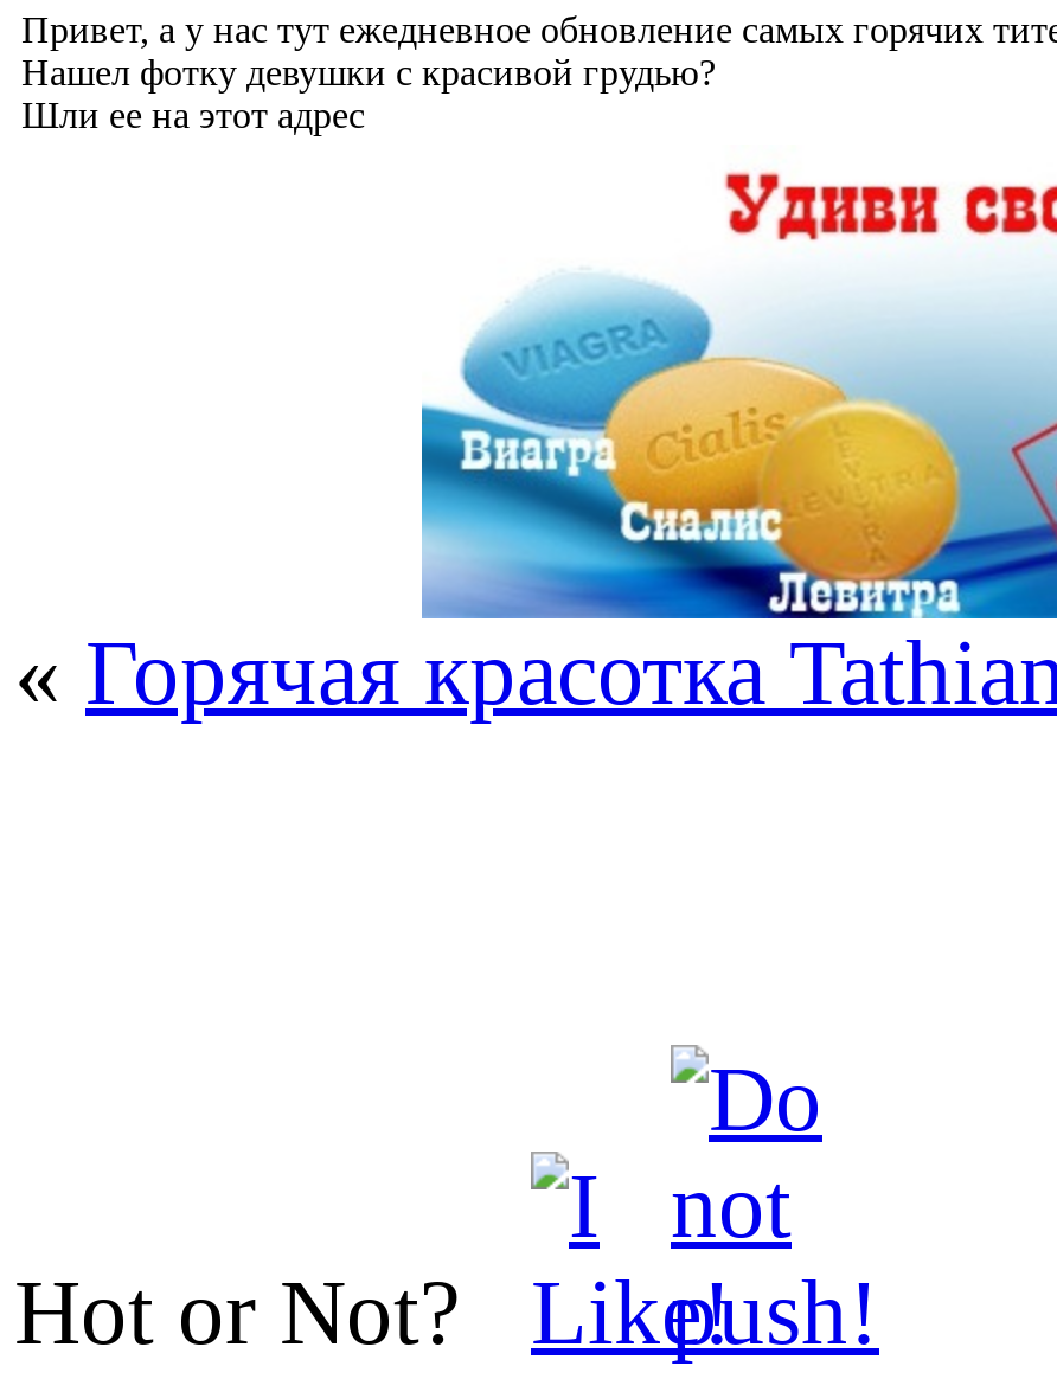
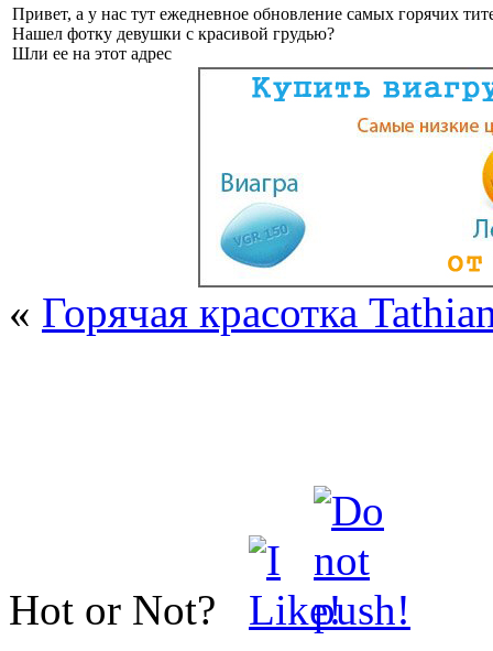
[419,145,1050,616] [image] -> [197,66,490,286] [image]

